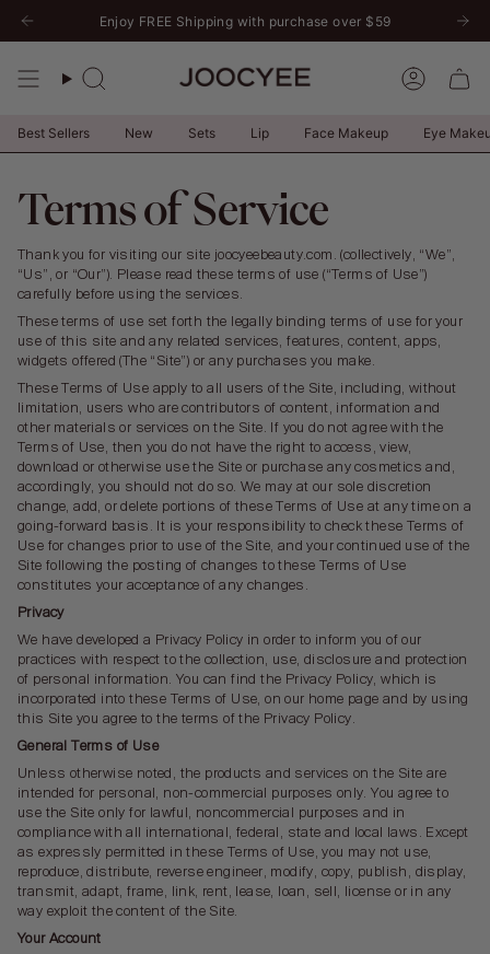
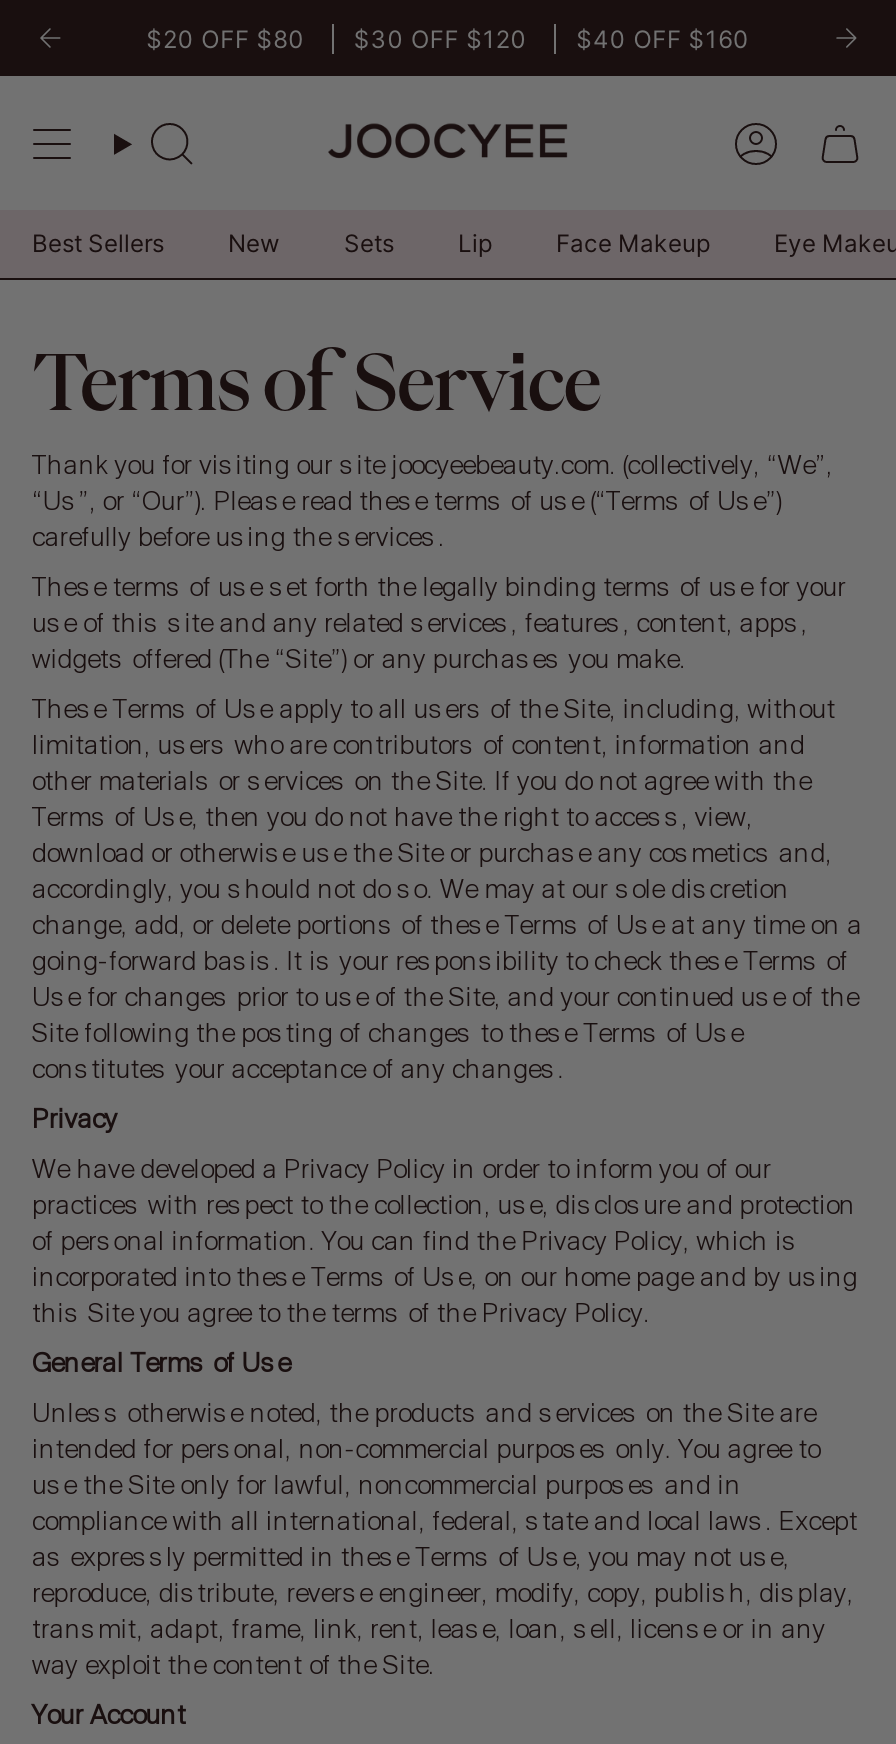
[99,13,391,29] Enjoy FREE Shipping with purchase over $59 -> [146,23,750,53] $20 OFF $80 | $30 OFF $120 | $40 OFF $160

